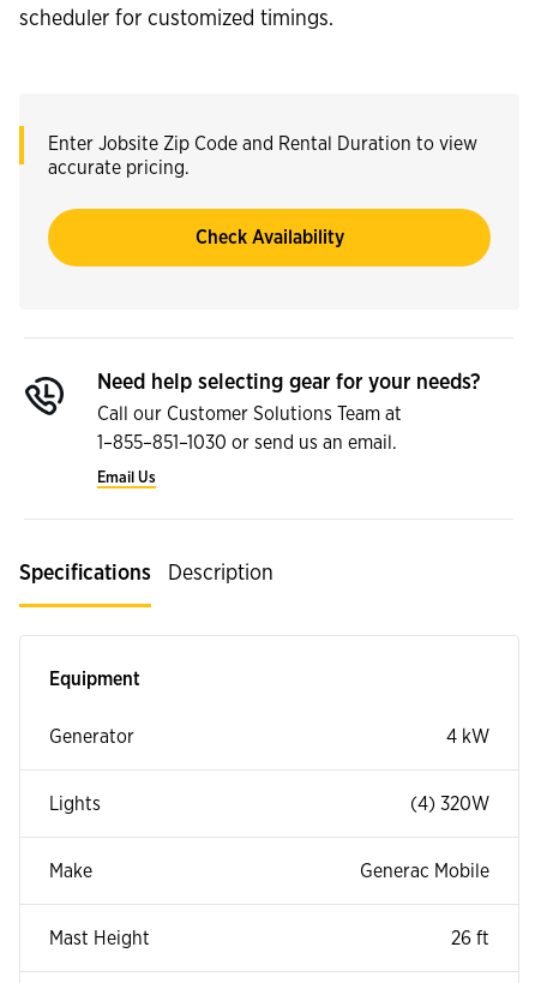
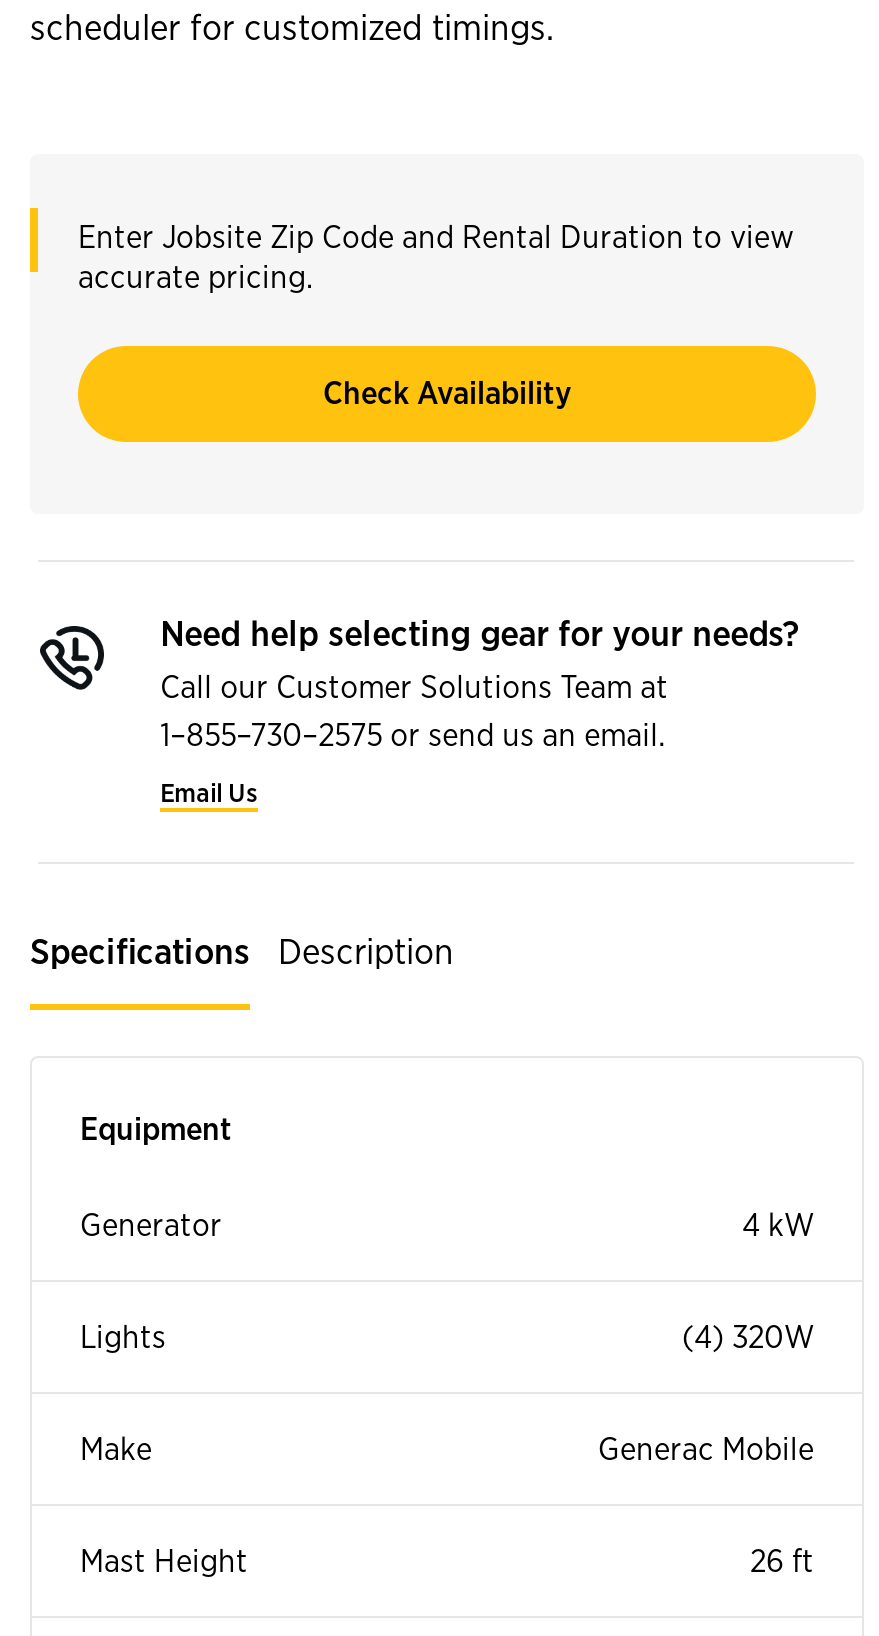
[97,433,397,452] 1–855–851–1030 or send us an email. -> [160,720,666,752] 1–855–730–2575 or send us an email.

